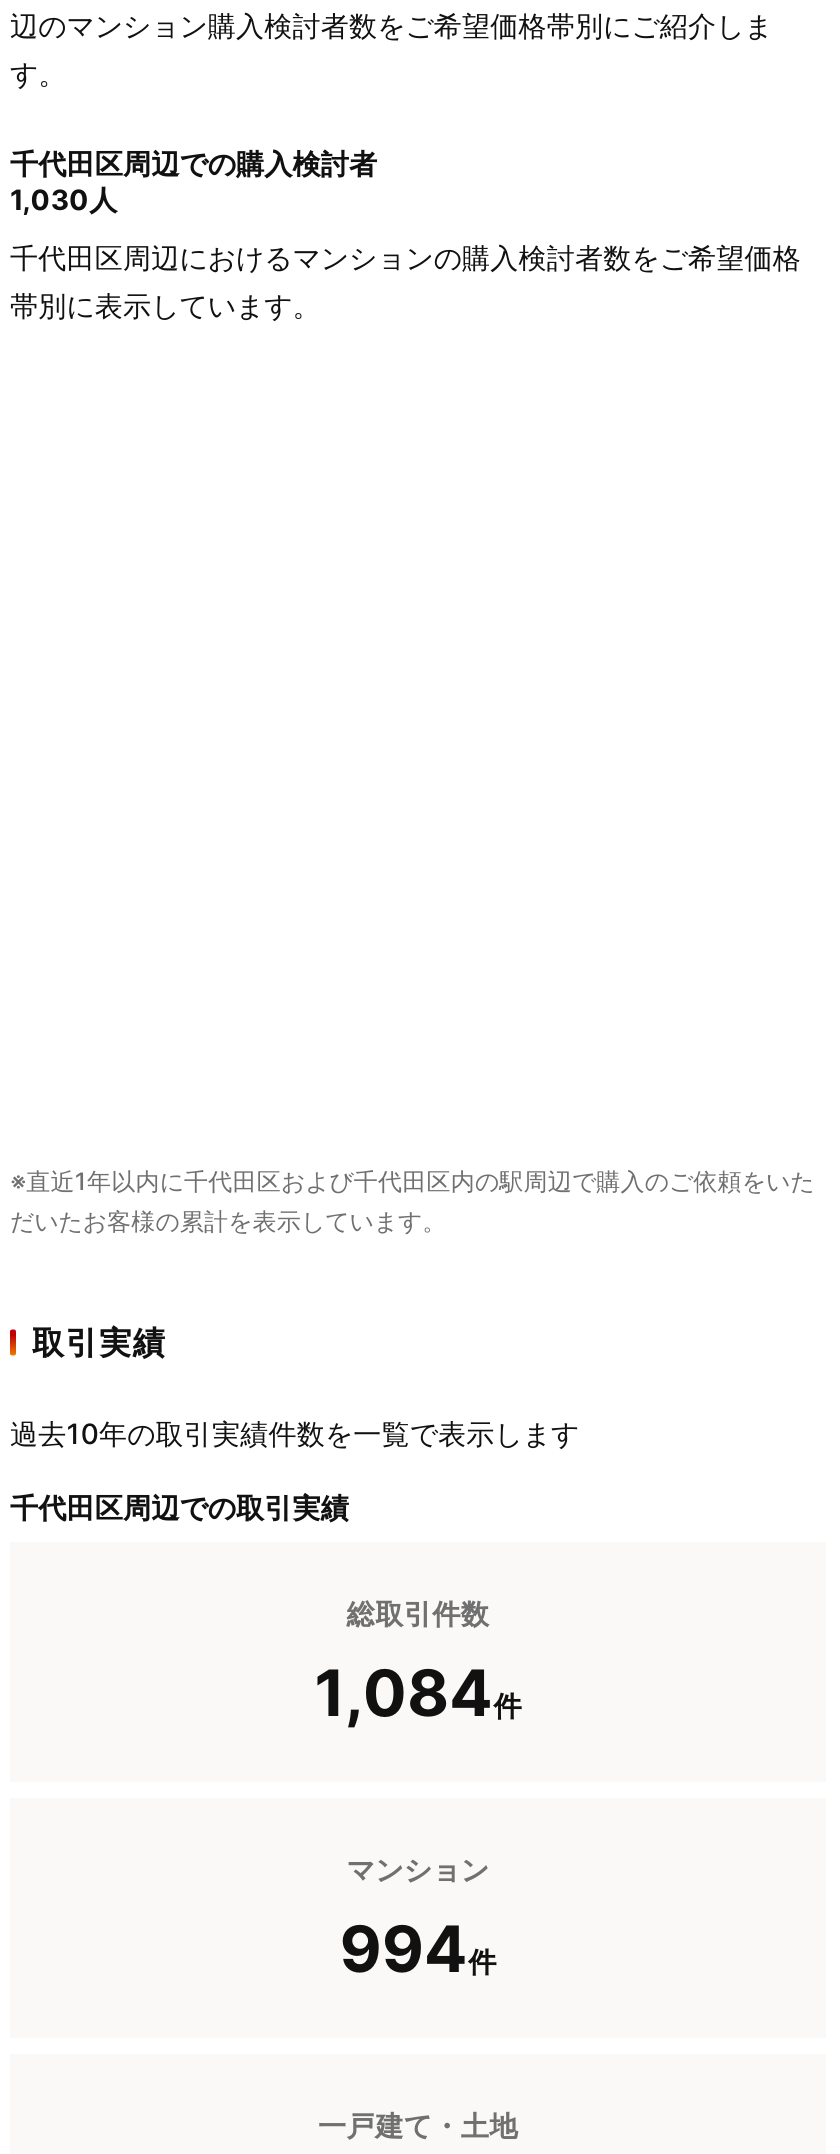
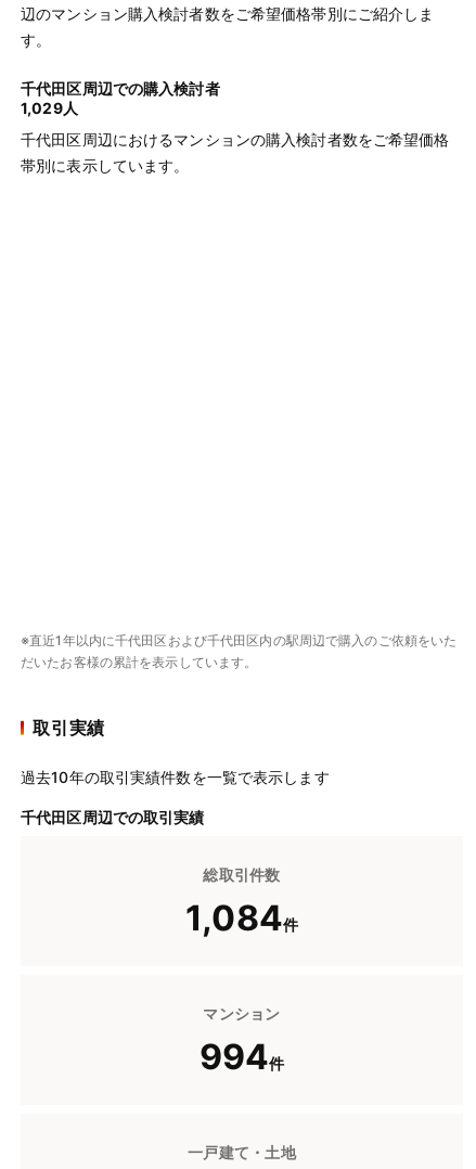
[10,182,118,216] 1,030人 -> [21,99,78,117] 1,029人

